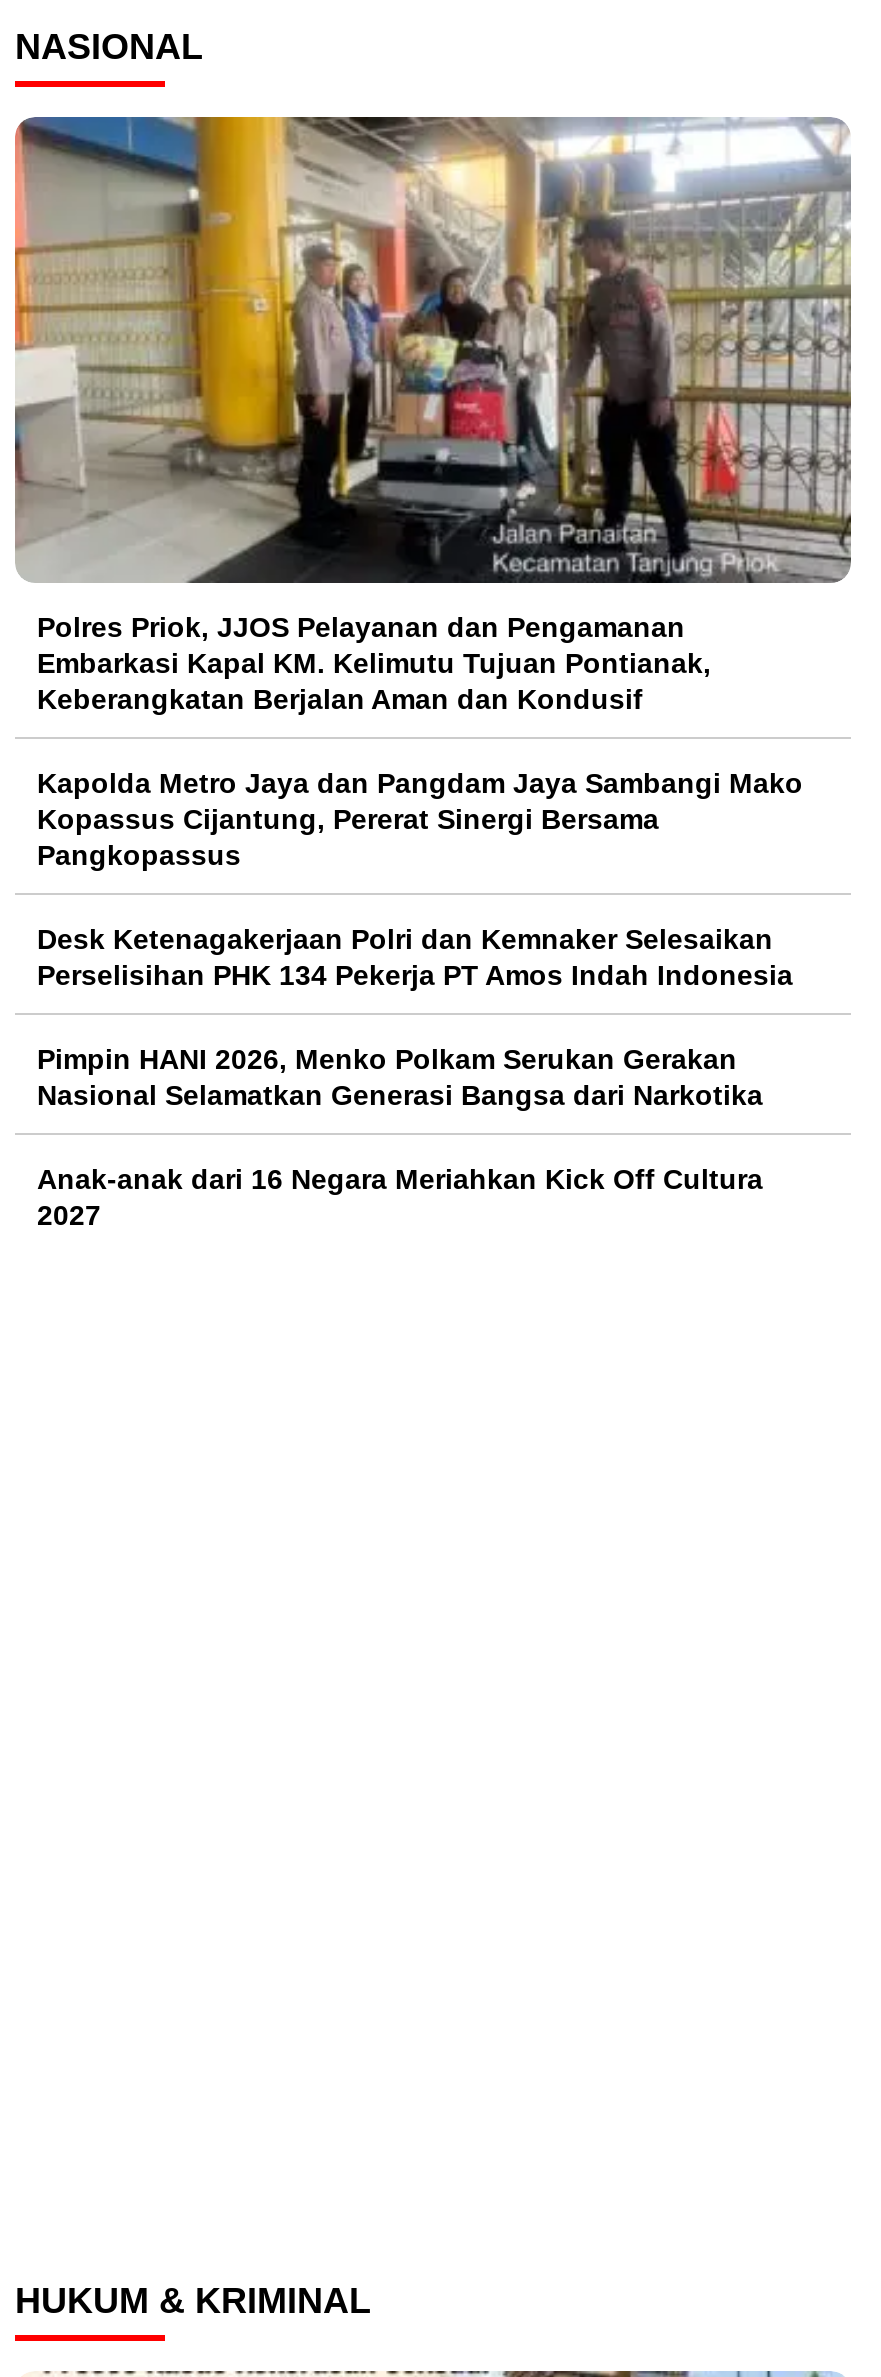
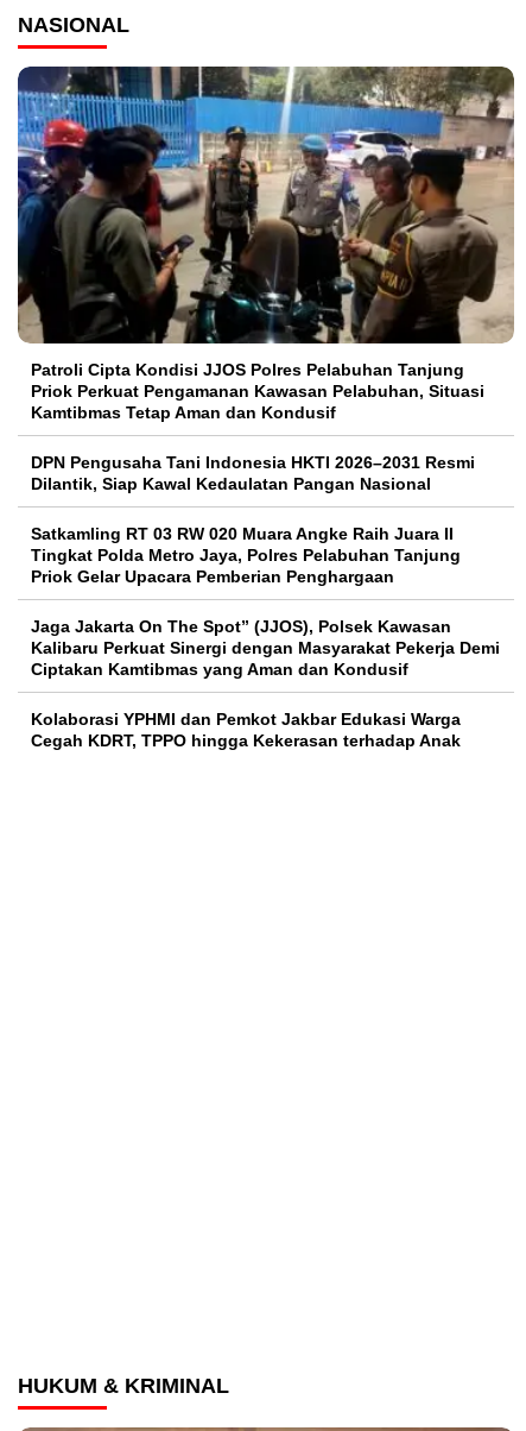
[13,115,851,714] [image] | Polres Priok, JJOS Pelayanan dan Pengamanan | Embarkasi Kapal KM. Kelimutu Tujuan Pontianak, | Keberangkatan Berjalan Aman dan Kondusif -> [17,65,515,421] [image] | Patroli Cipta Kondisi JJOS Polres Pelabuhan Tanjung | Priok Perkuat Pengamanan Kawasan Pelabuhan, Situasi | Kamtibmas Tetap Aman dan Kondusif
[37,766,803,870] Kapolda Metro Jaya dan Pangdam Jaya Sambangi Mako | Kopassus Cijantung, Pererat Sinergi Bersama | Pangkopassus -> [31,452,475,493] DPN Pengusaha Tani Indonesia HKTI 2026–2031 Resmi | Dilantik, Siap Kawal Kedaulatan Pangan Nasional
[37,922,793,990] Desk Ketenagakerjaan Polri dan Kemnaker Selesaikan | Perselisihan PHK 134 Pekerja PT Amos Indah Indonesia -> [31,524,461,585] Satkamling RT 03 RW 020 Muara Angke Raih Juara II | Tingkat Polda Metro Jaya, Polres Pelabuhan Tanjung | Priok Gelar Upacara Pemberian Penghargaan
[37,1042,763,1110] Pimpin HANI 2026, Menko Polkam Serukan Gerakan | Nasional Selamatkan Generasi Bangsa dari Narkotika -> [31,616,500,678] Jaga Jakarta On The Spot” (JJOS), Polsek Kawasan | Kalibaru Perkuat Sinergi dengan Masyarakat Pekerja Demi | Ciptakan Kamtibmas yang Aman dan Kondusif
[37,1162,763,1230] Anak-anak dari 16 Negara Meriahkan Kick Off Cultura | 2027 -> [31,709,461,749] Kolaborasi YPHMI dan Pemkot Jakbar Edukasi Warga | Cegah KDRT, TPPO hingga Kekerasan terhadap Anak

